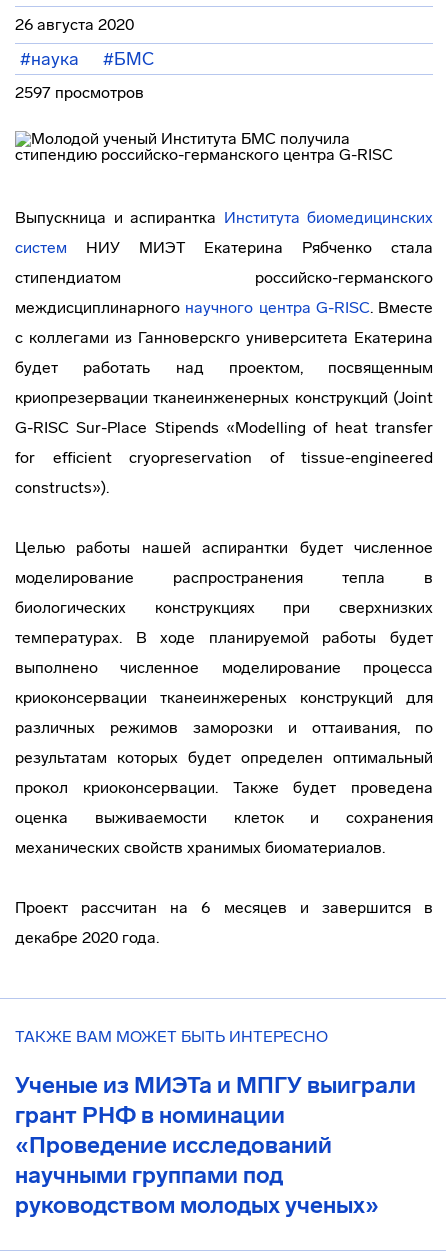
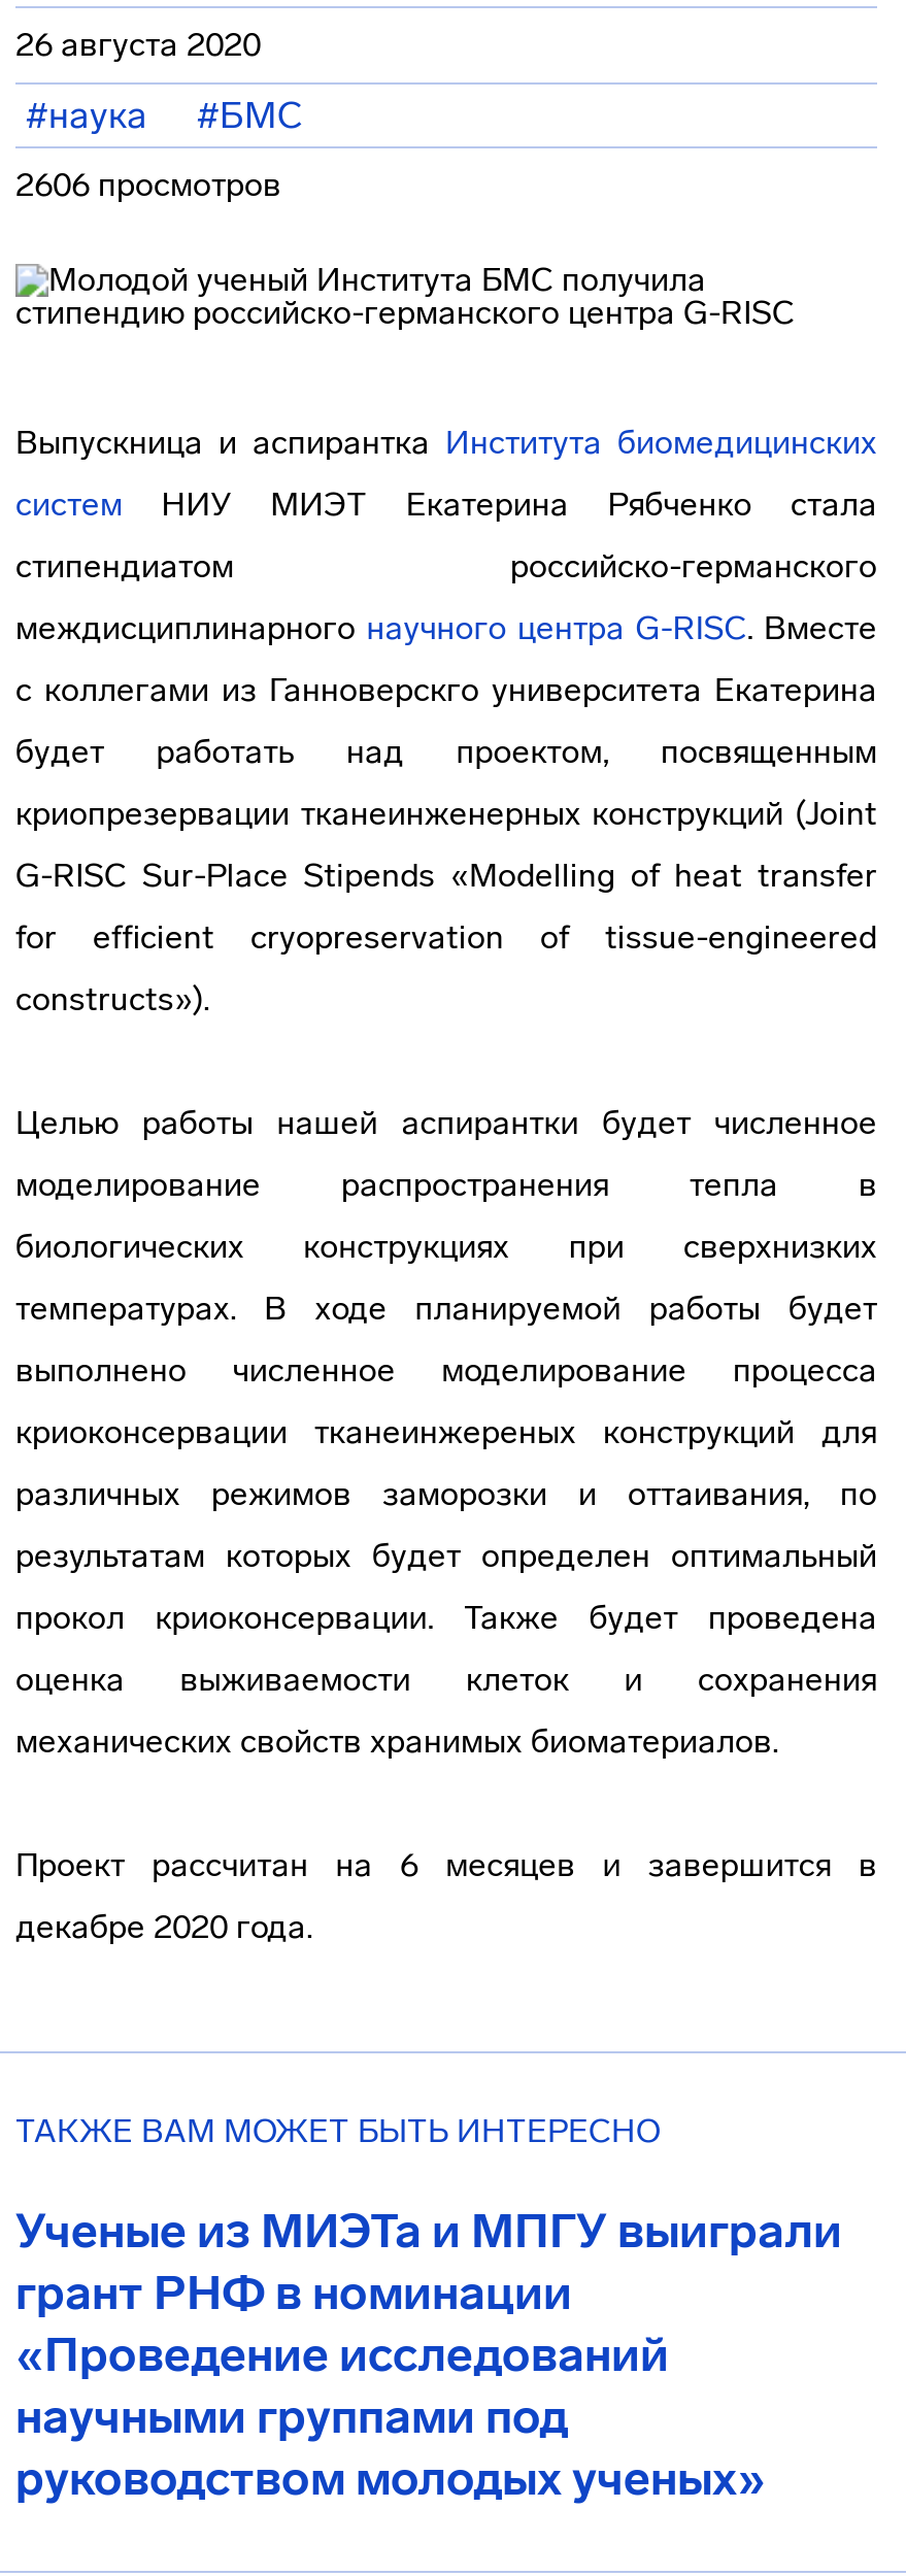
[15,83,144,102] 2597 просмотров -> [15,165,281,204] 2606 просмотров

